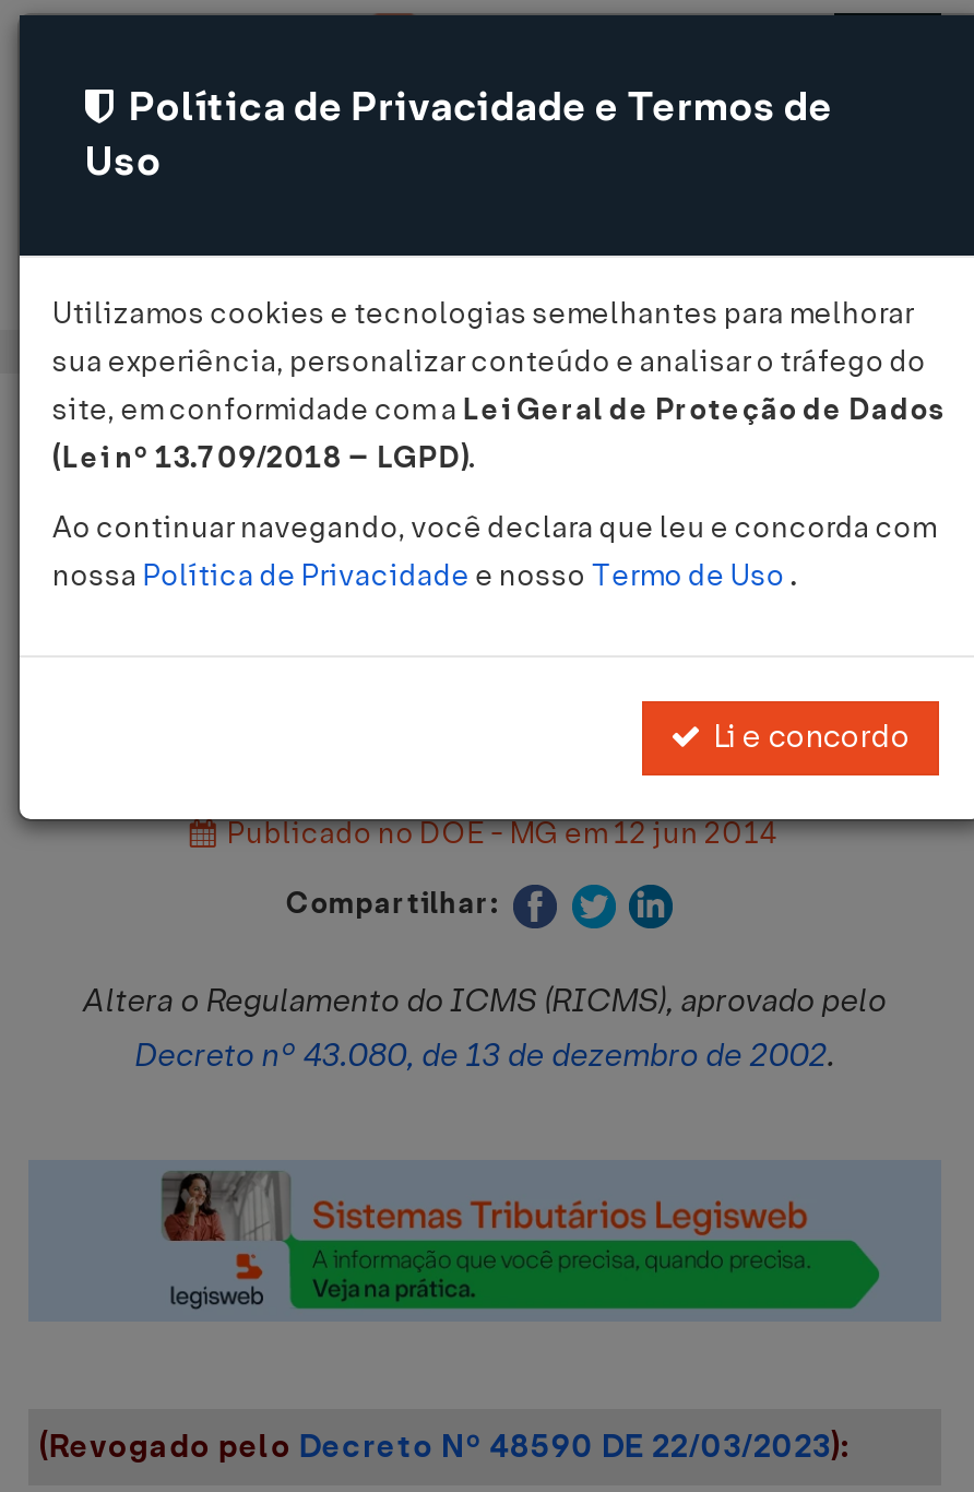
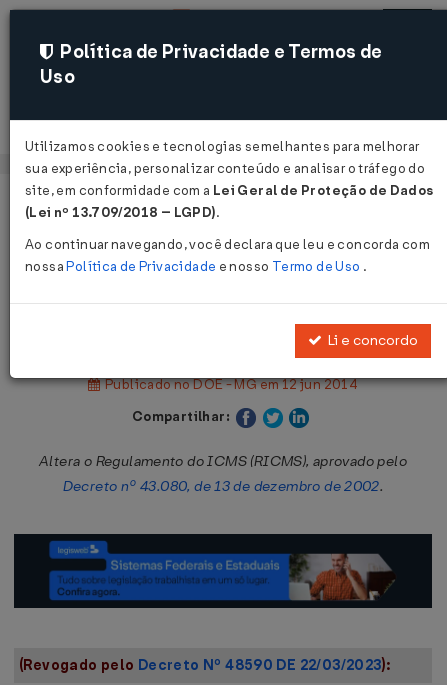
[28,1160,941,1322] [image] -> [13,533,433,609] [image]

